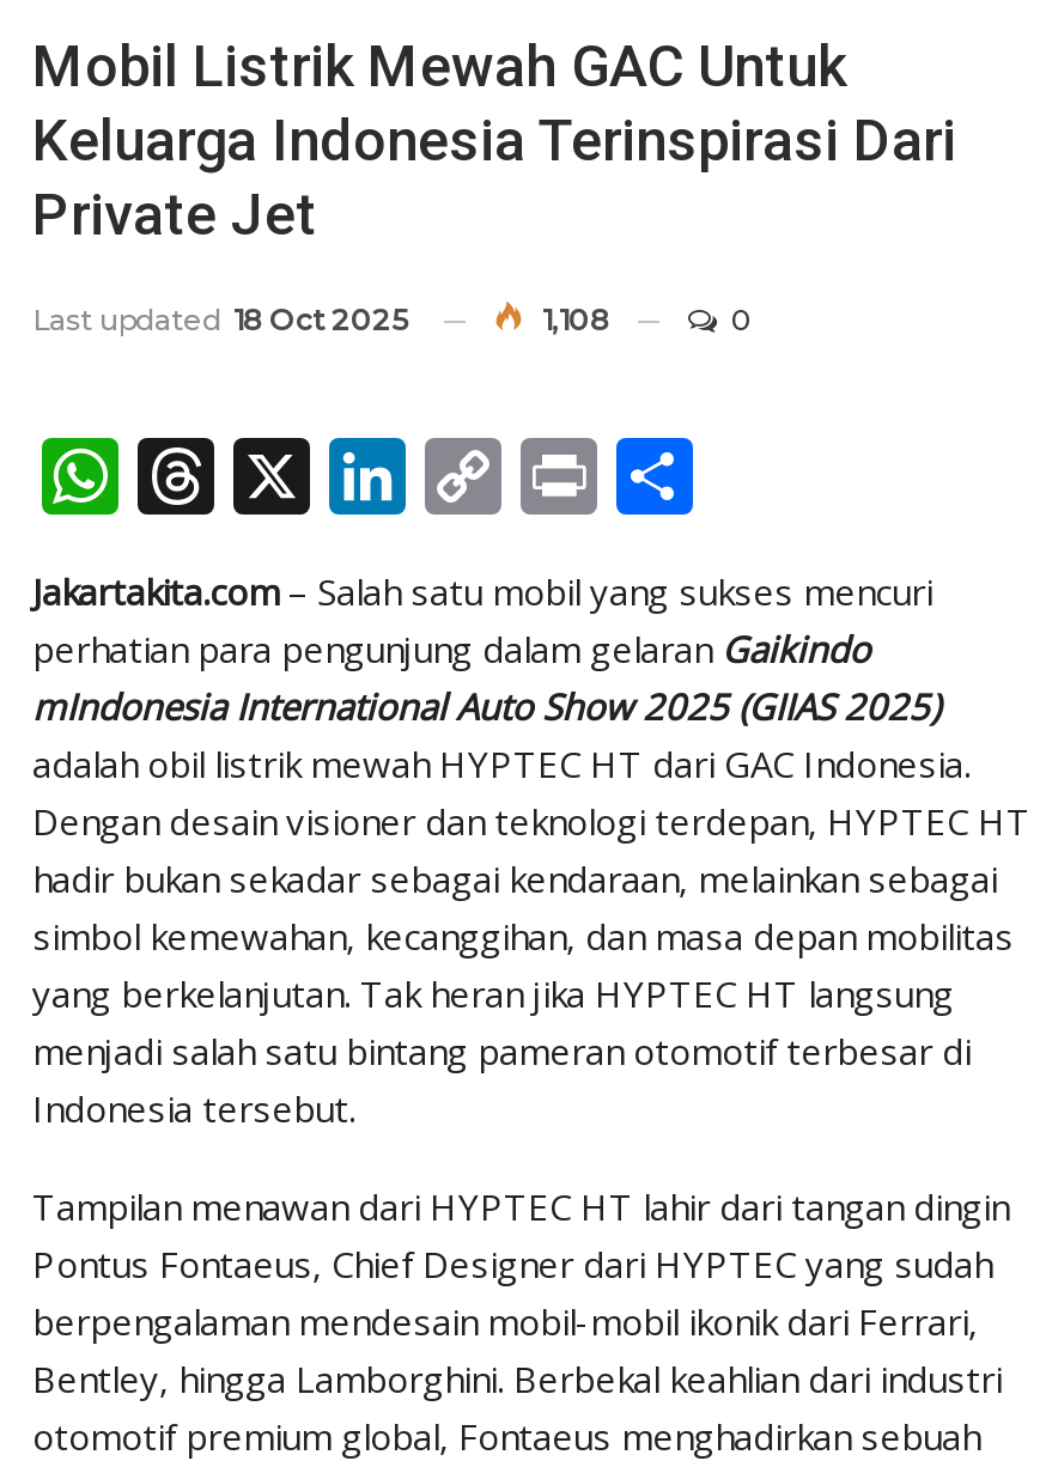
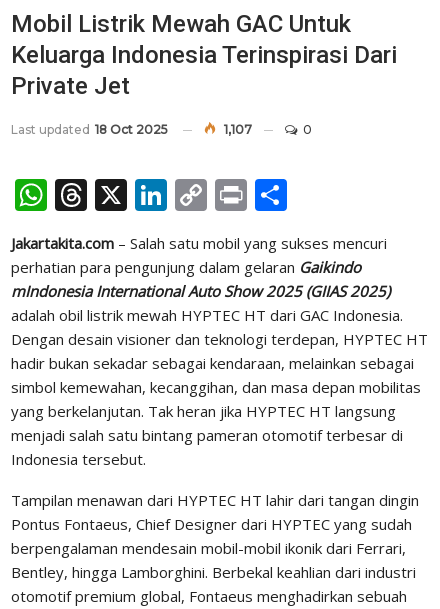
[542,301,609,336] 1,108 -> [224,122,252,137] 1,107

